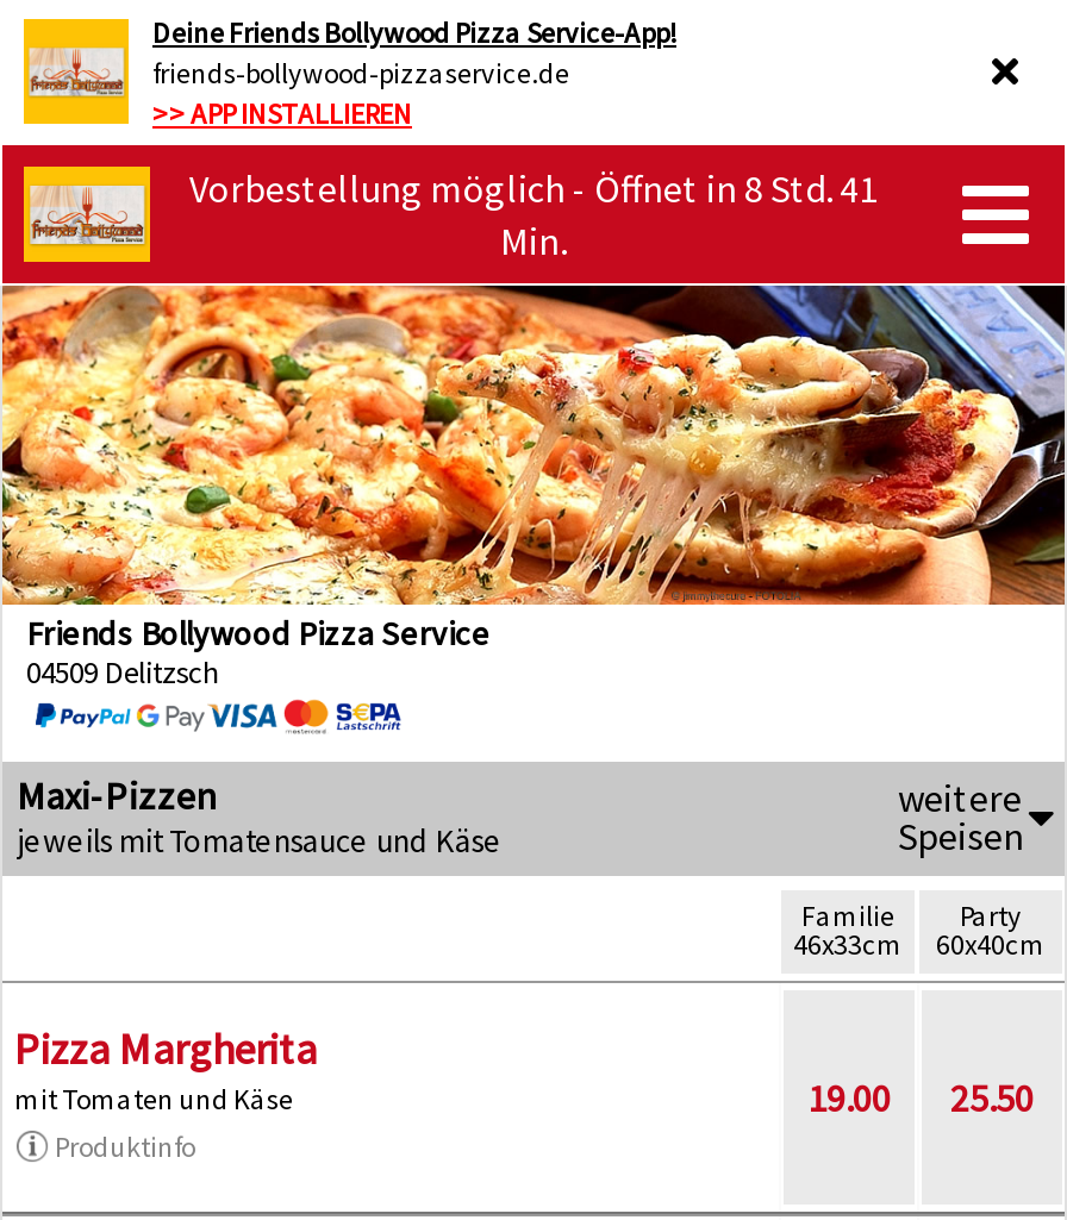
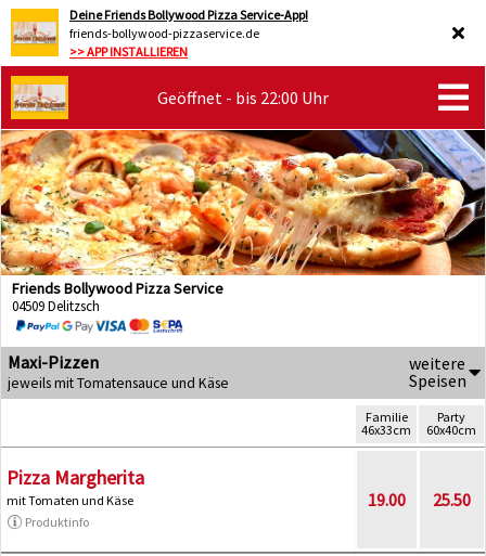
[189,164,878,264] Vorbestellung möglich - Öffnet in 8 Std. 41 | Min. -> [157,87,329,108] Geöffnet - bis 22:00 Uhr

